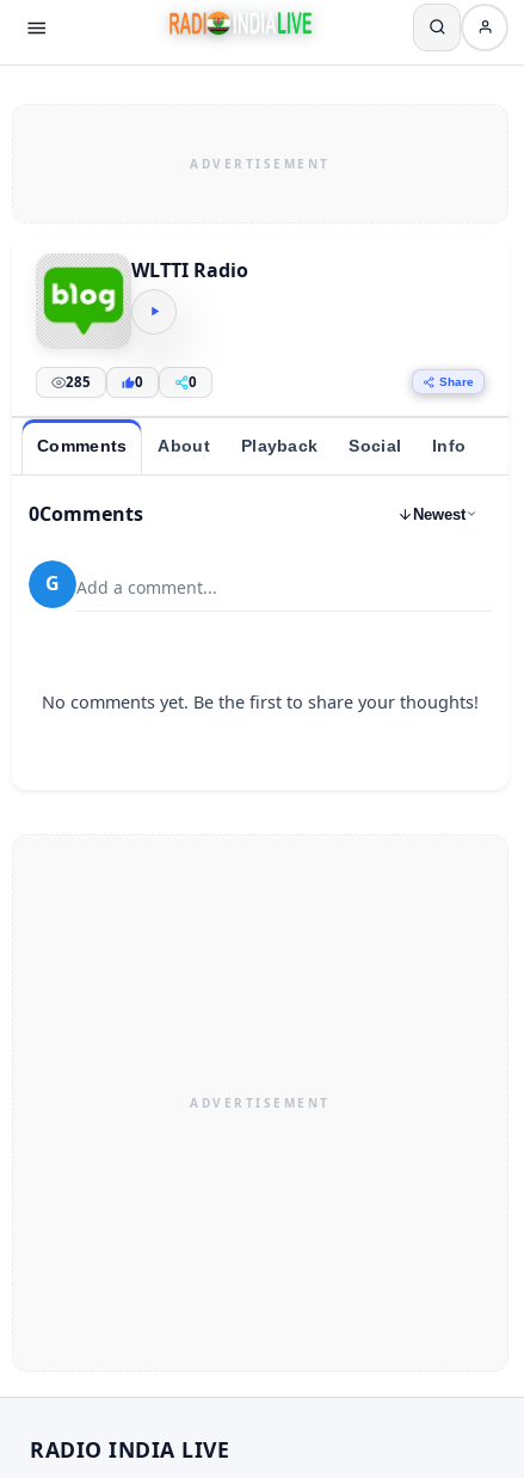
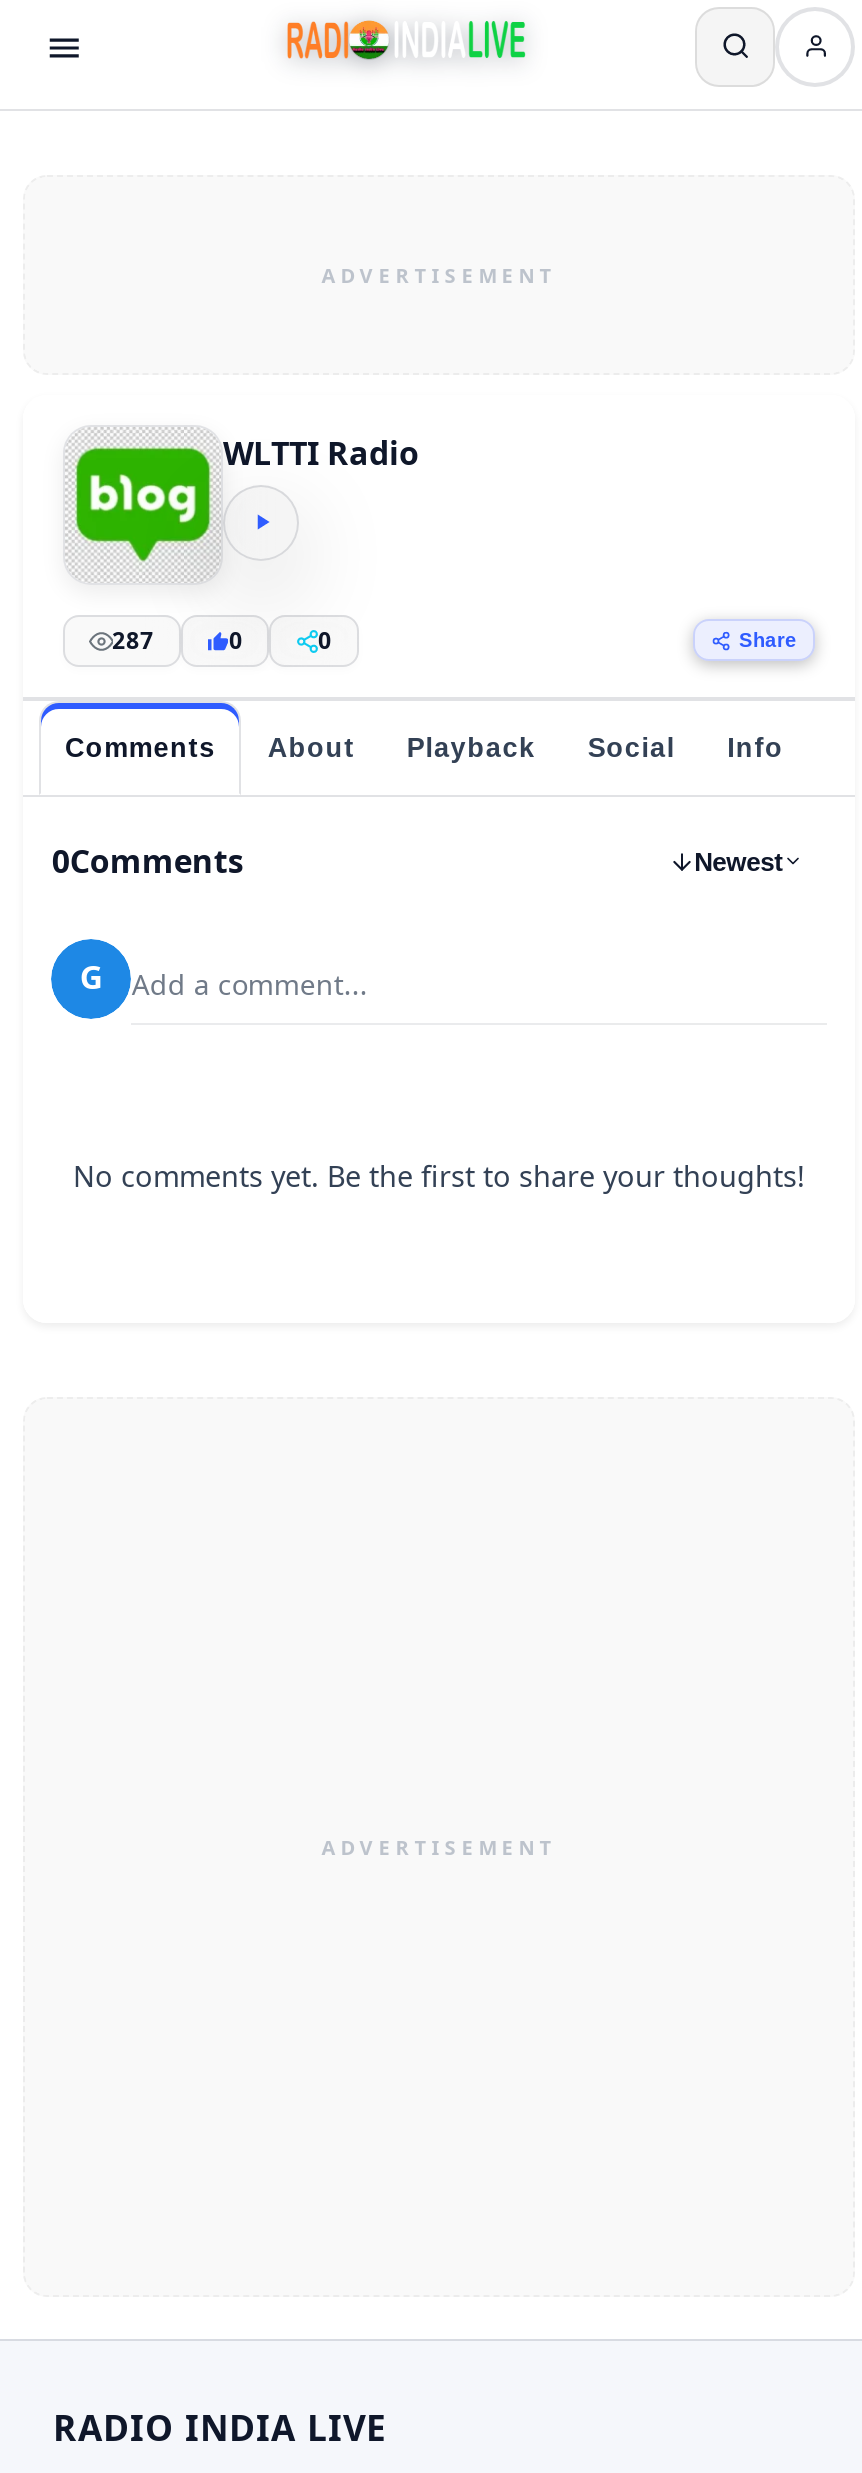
[65,373,90,391] 285 -> [112,625,154,655] 287

